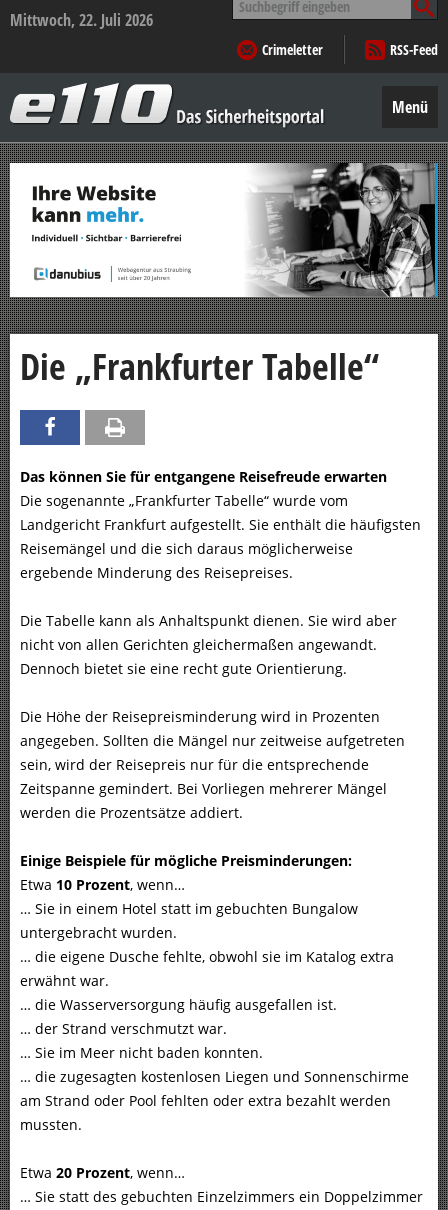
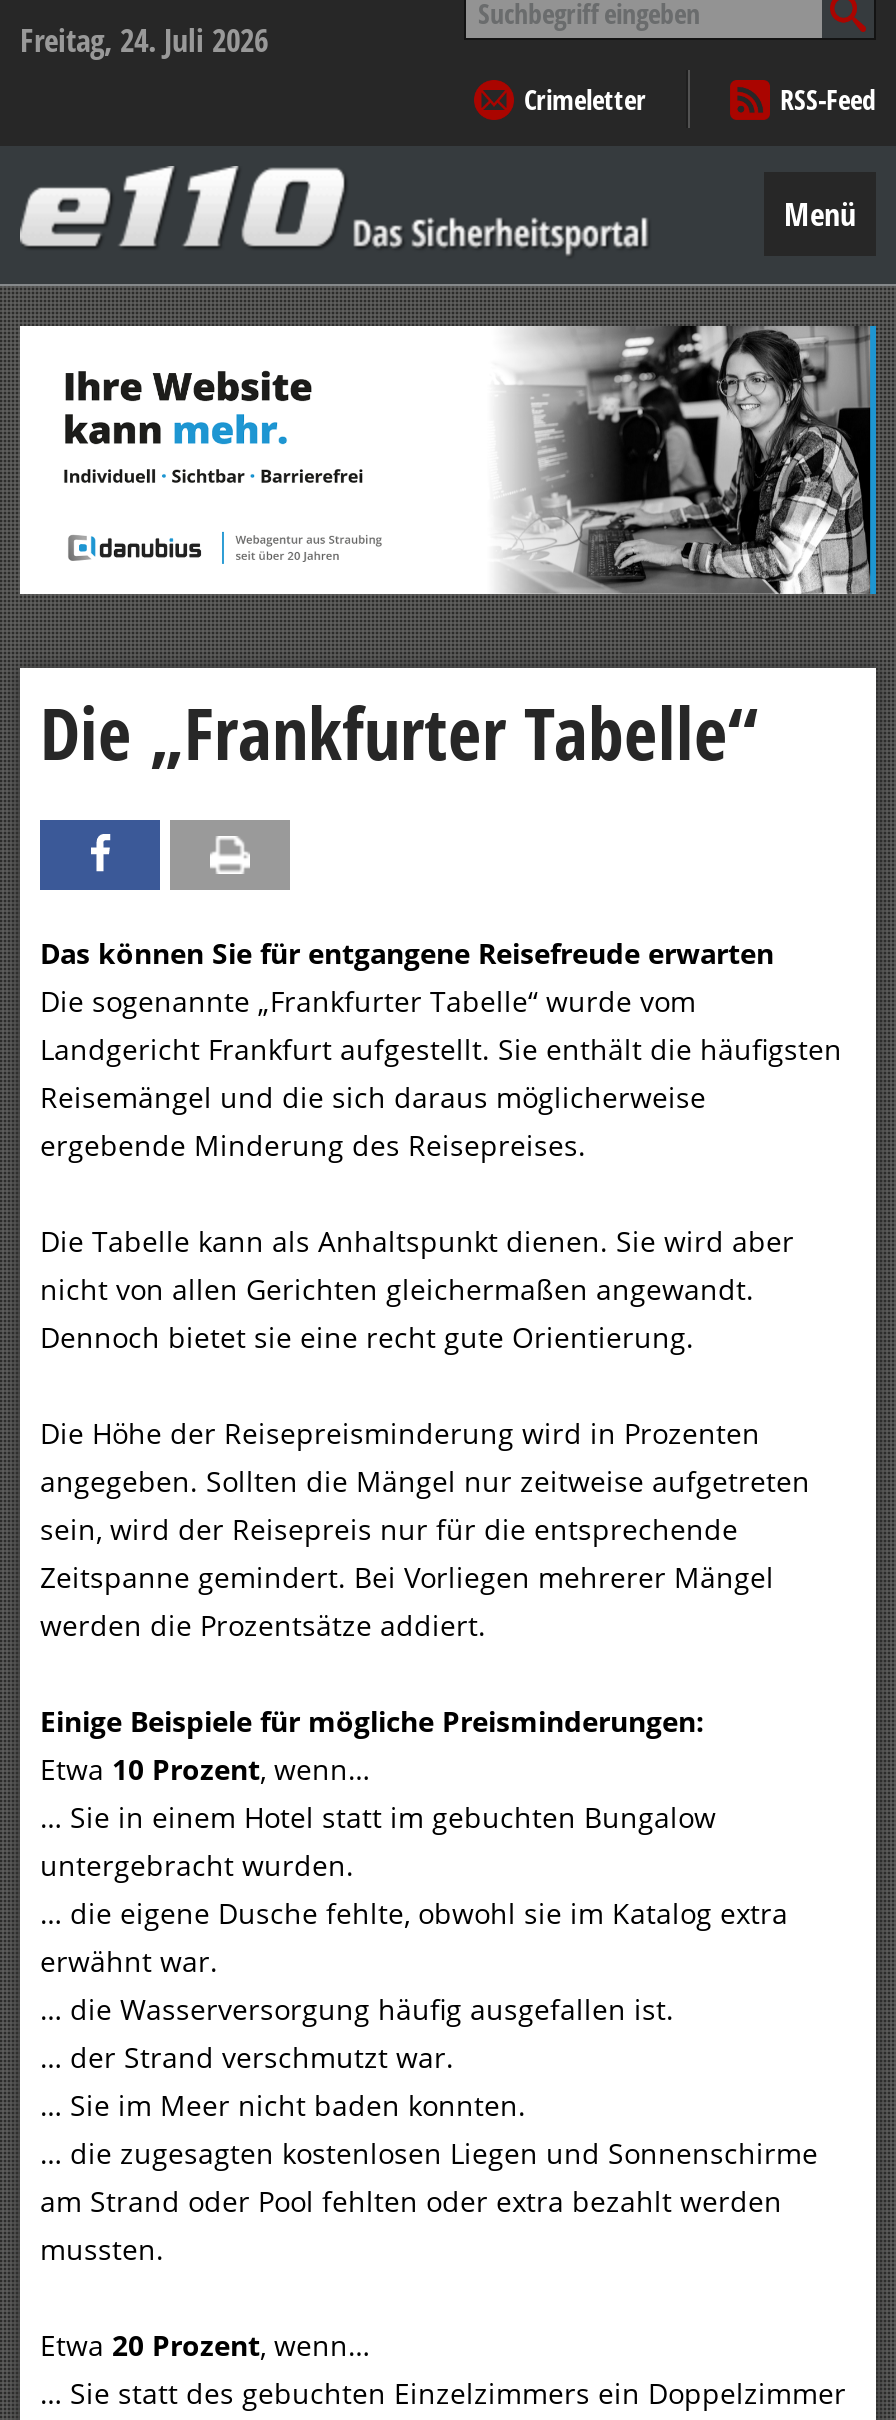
[10,9,153,31] Mittwoch, 22. Juli 2026 -> [20,18,268,62] Freitag, 24. Juli 2026

